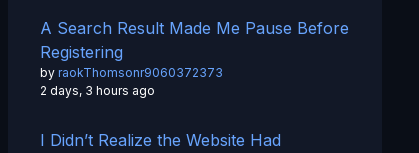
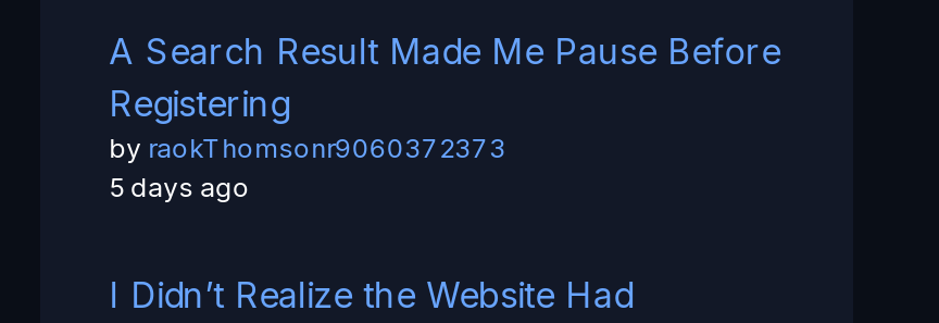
[40,83,155,98] 2 days, 3 hours ago -> [109,172,250,204] 5 days ago

